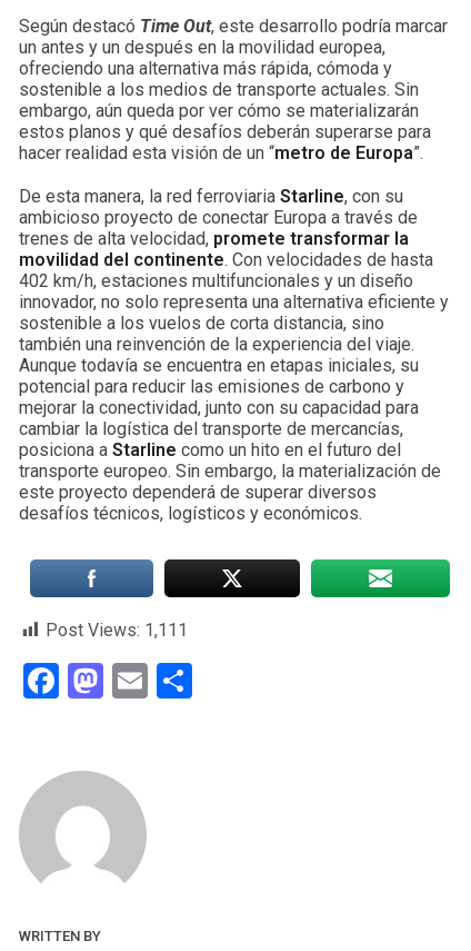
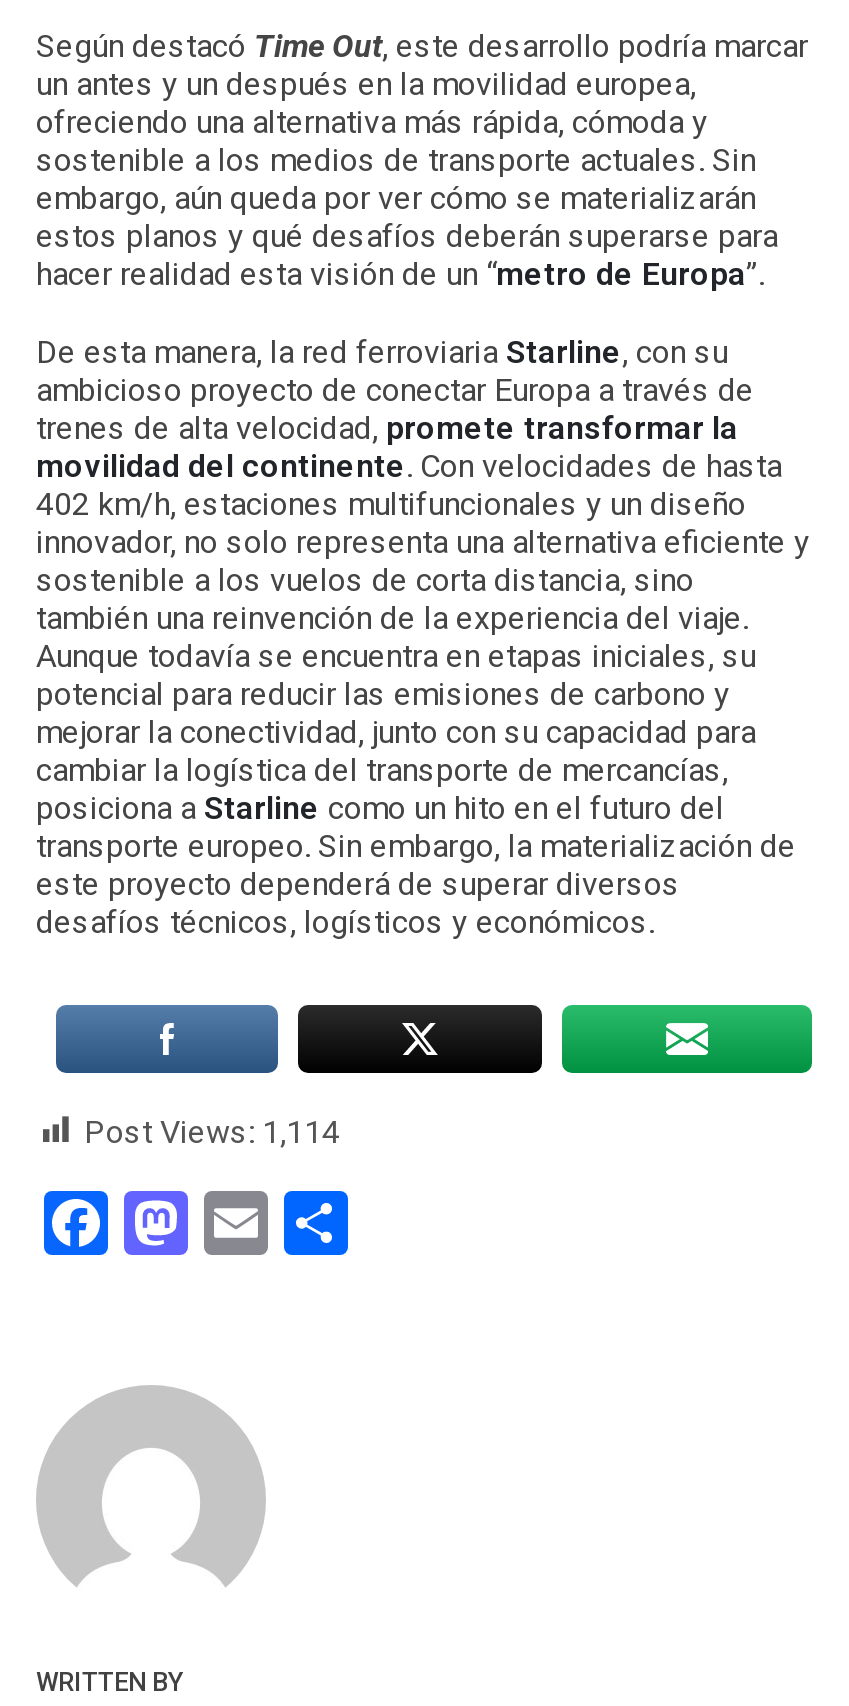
[46,620,188,641] Post Views: 1,111 -> [84,1112,340,1150] Post Views: 1,114

